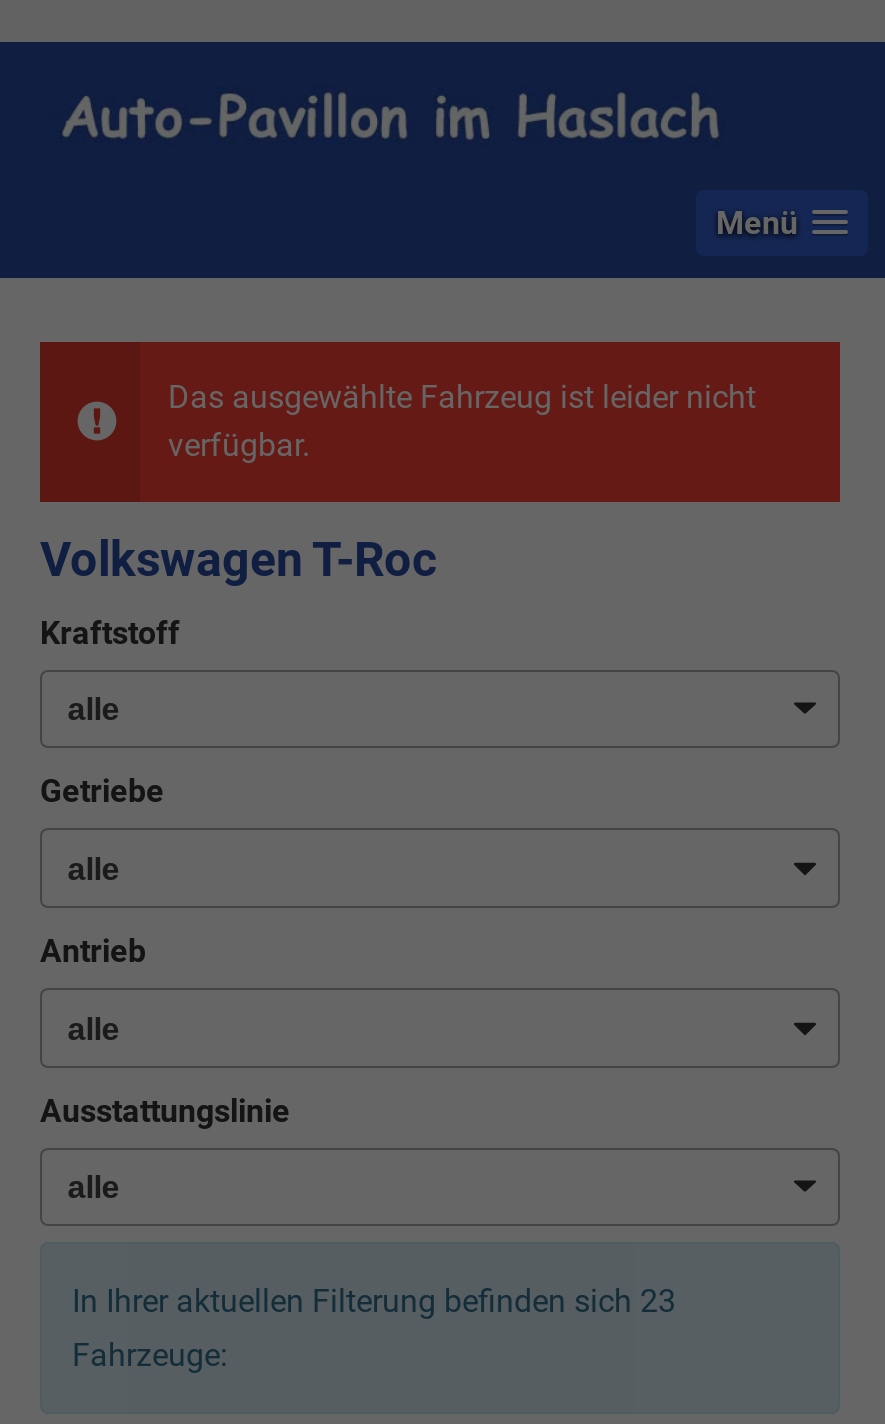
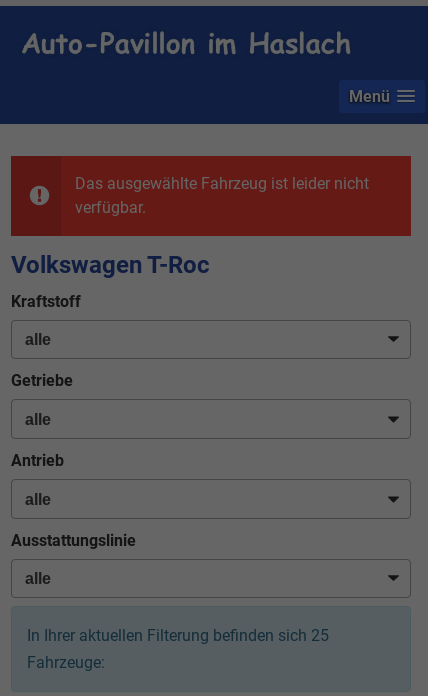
[72,1282,676,1320] In Ihrer aktuellen Filterung befinden sich 23 -> [27,626,329,645] In Ihrer aktuellen Filterung befinden sich 25

